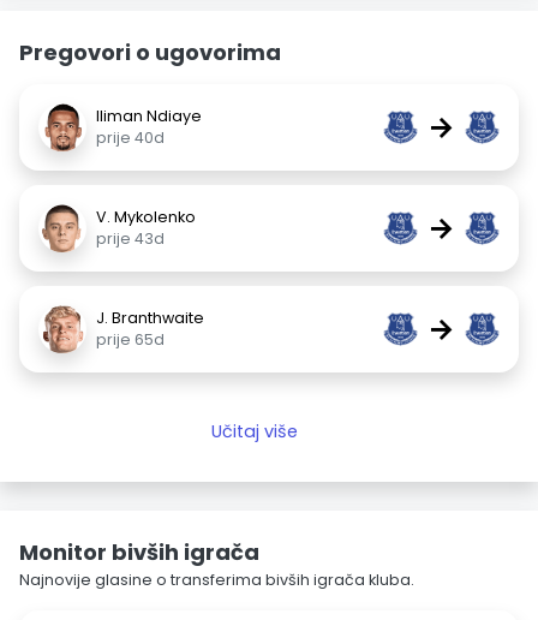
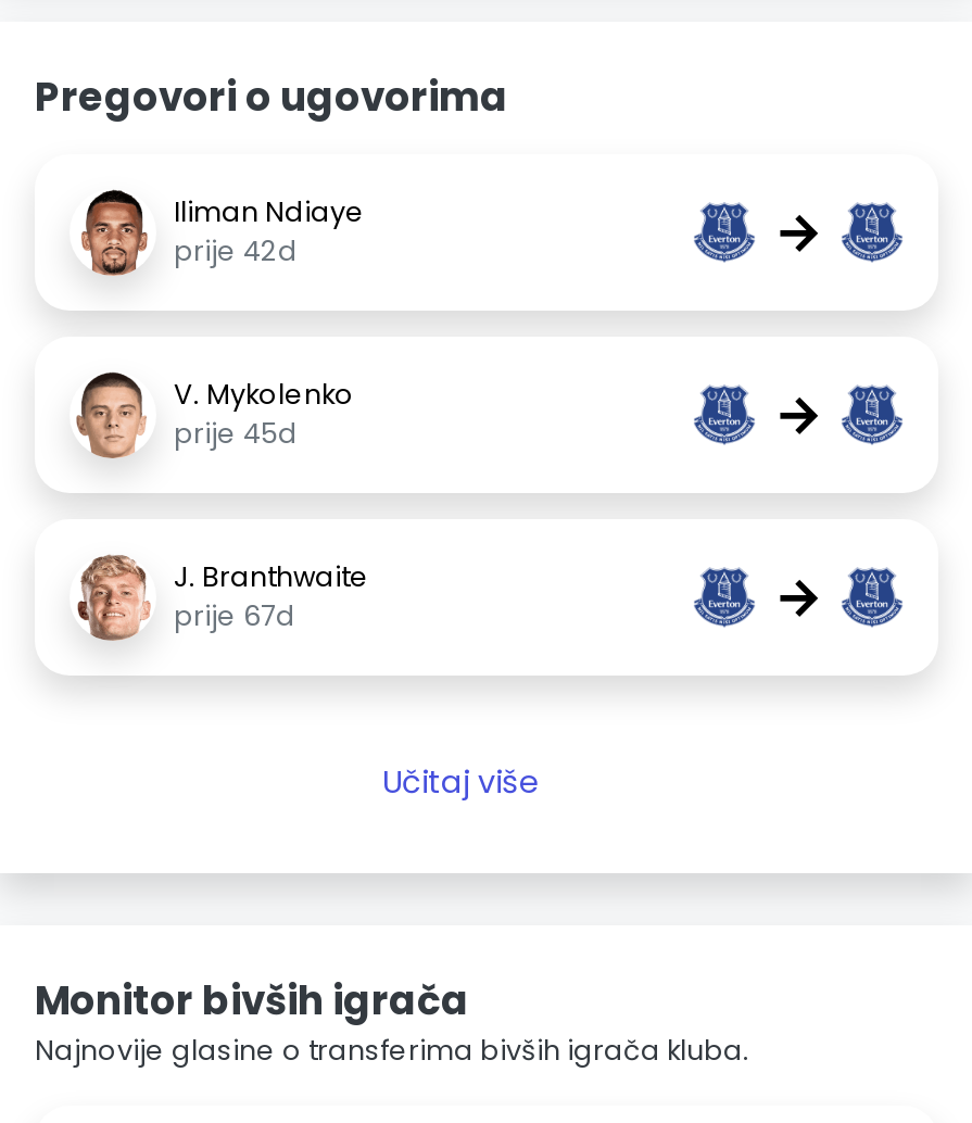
[96,127,165,148] prije 40d -> [174,232,298,269] prije 42d
[96,228,165,249] prije 43d -> [174,415,298,452] prije 45d
[96,329,165,350] prije 65d -> [174,597,295,634] prije 67d

